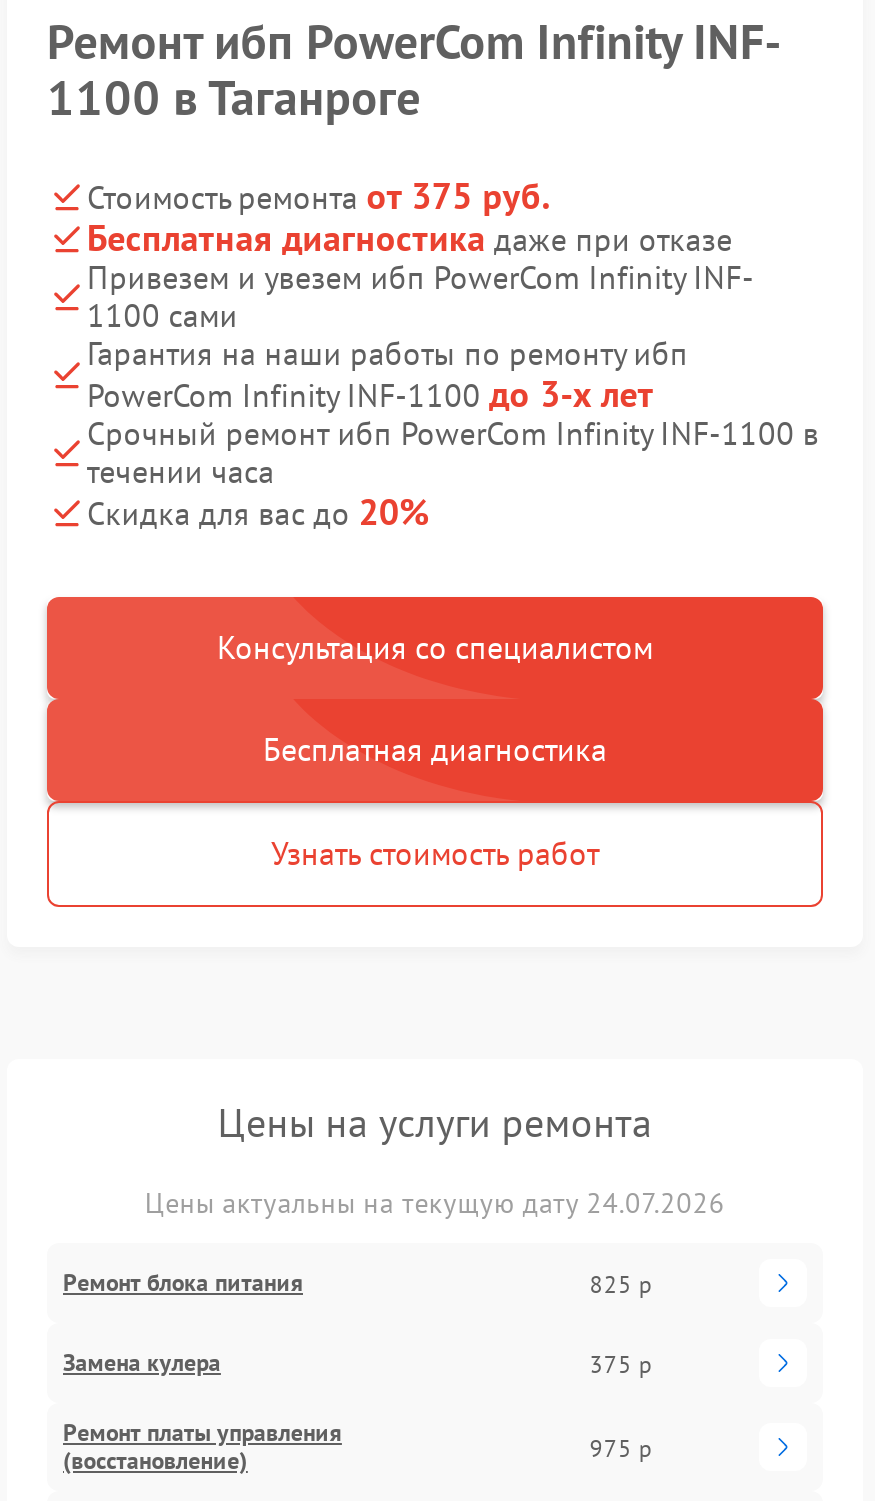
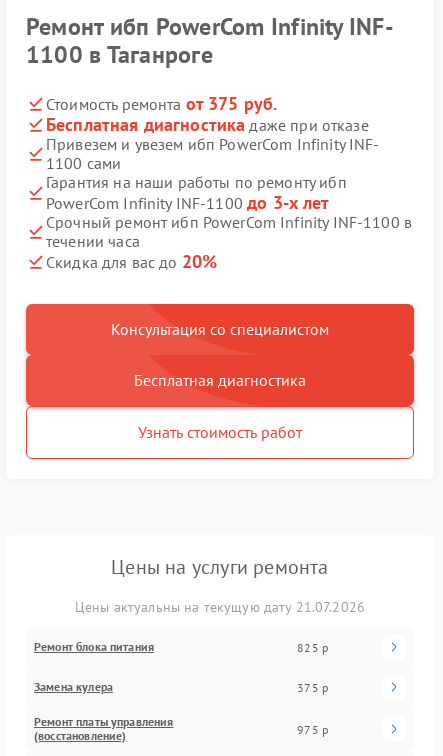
[145,1185,725,1221] Цены актуальны на текущую дату 24.07.2026 -> [75,598,365,616] Цены актуальны на текущую дату 21.07.2026

